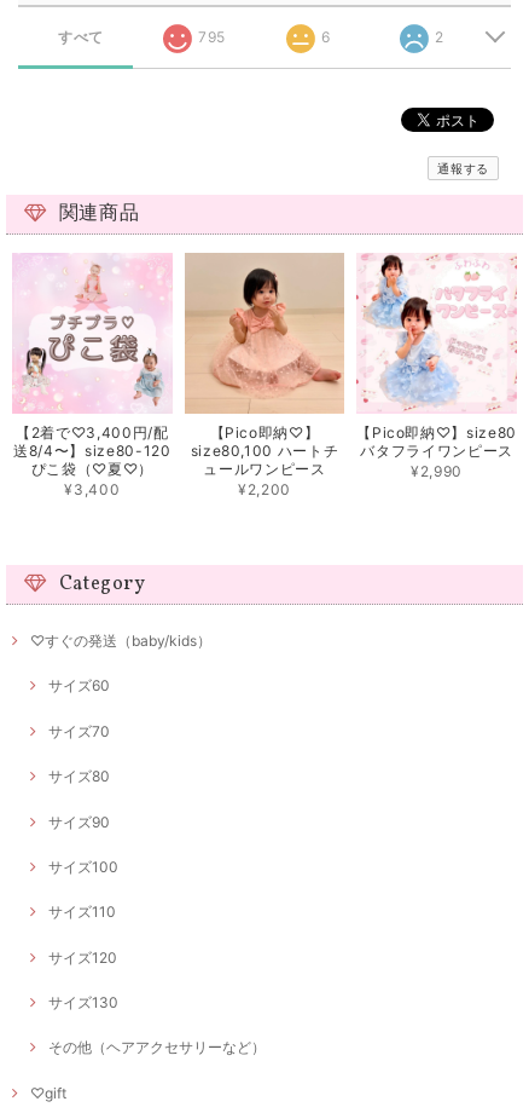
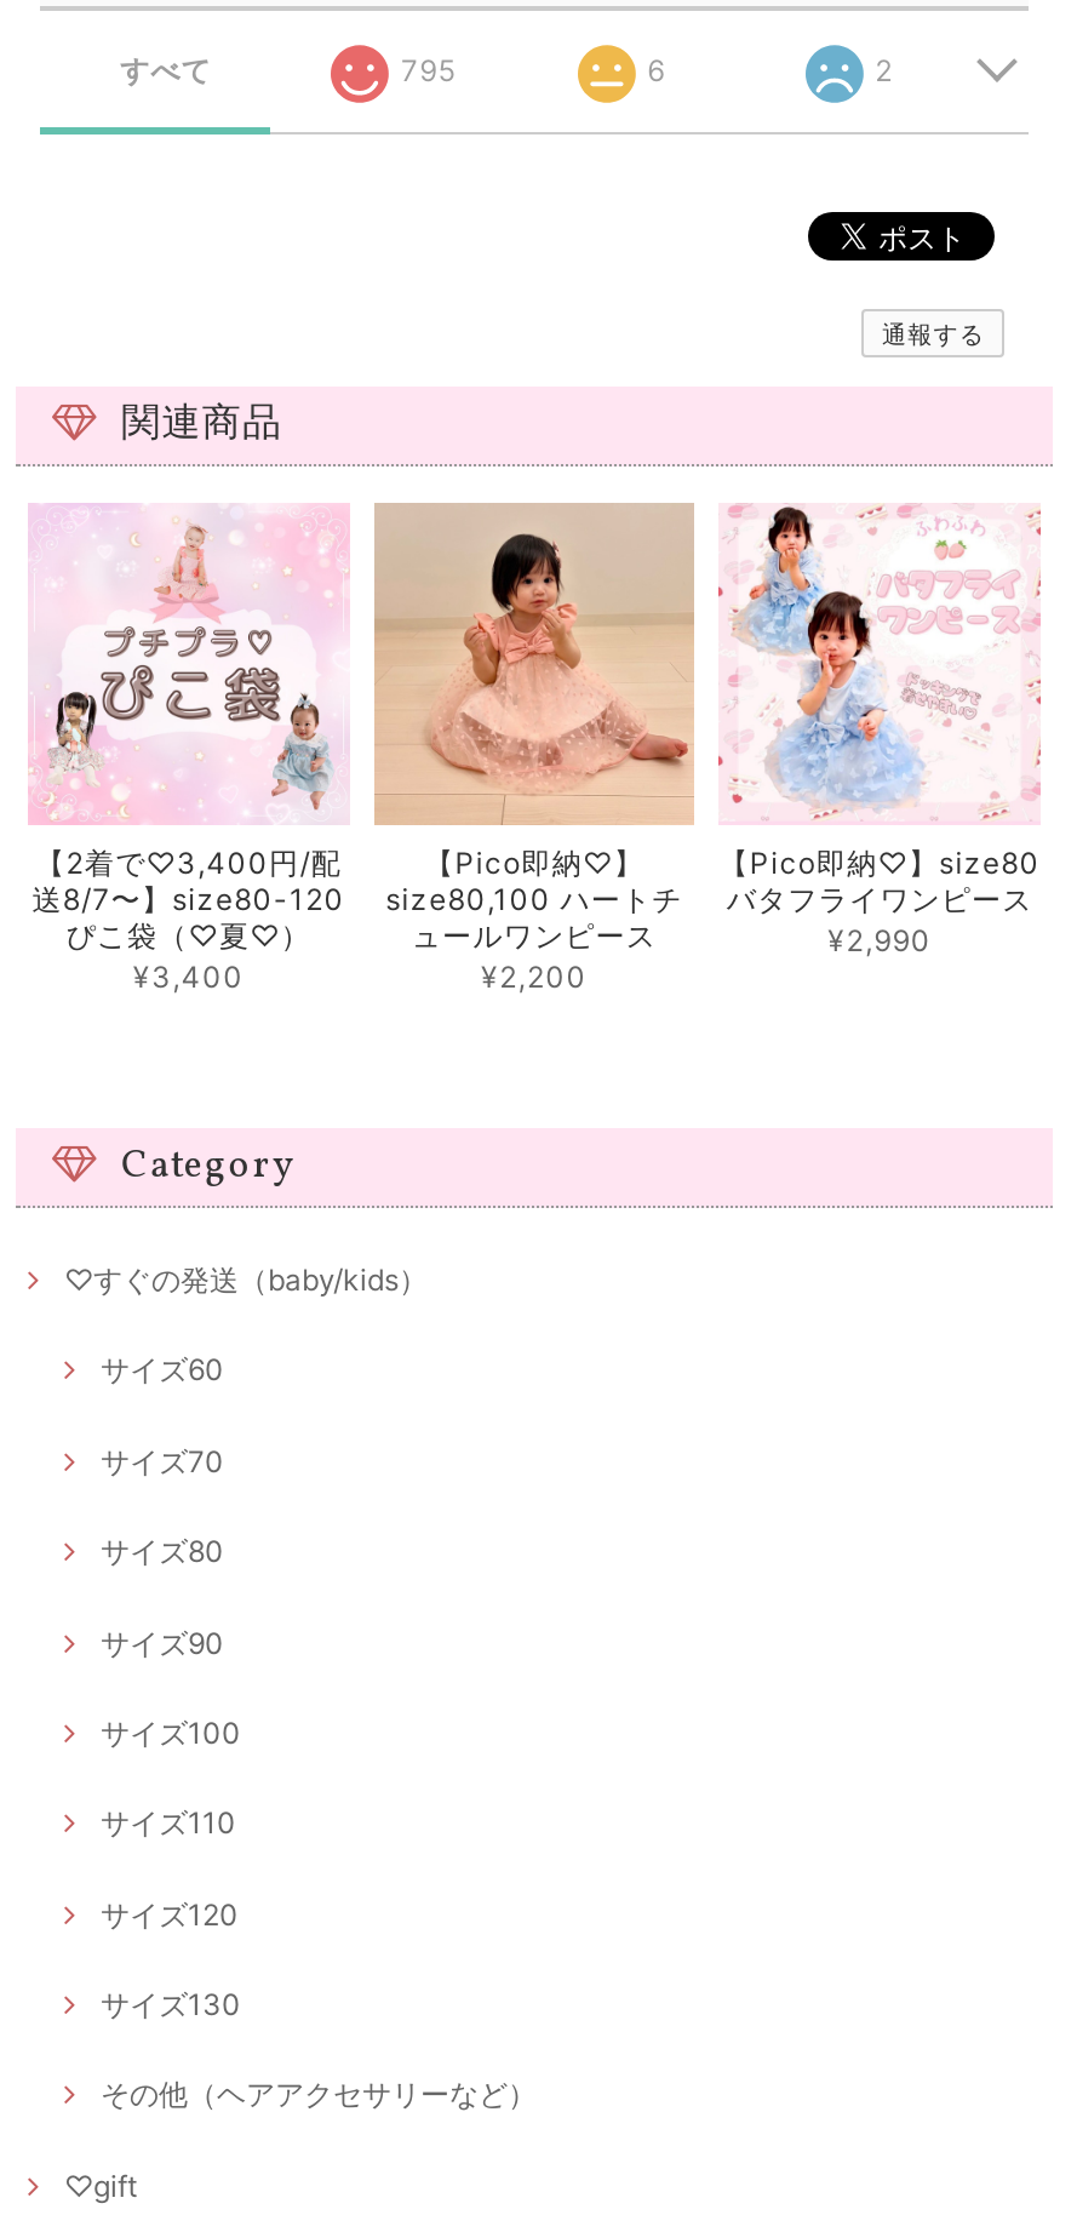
[14,441,513,459] 送8/4〜】size80-120 size80,100 ハートチ バタフライワンピース -> [32,880,1033,916] 送8/7〜】size80-120 size80,100 ハートチ バタフライワンピース

